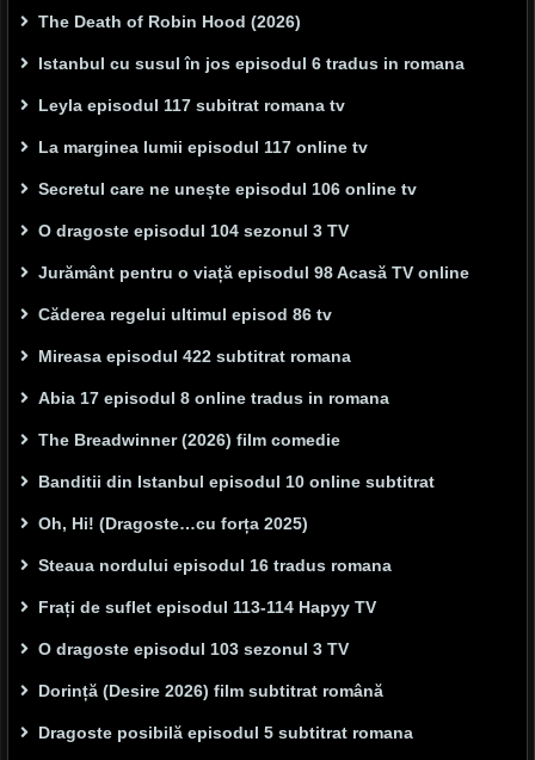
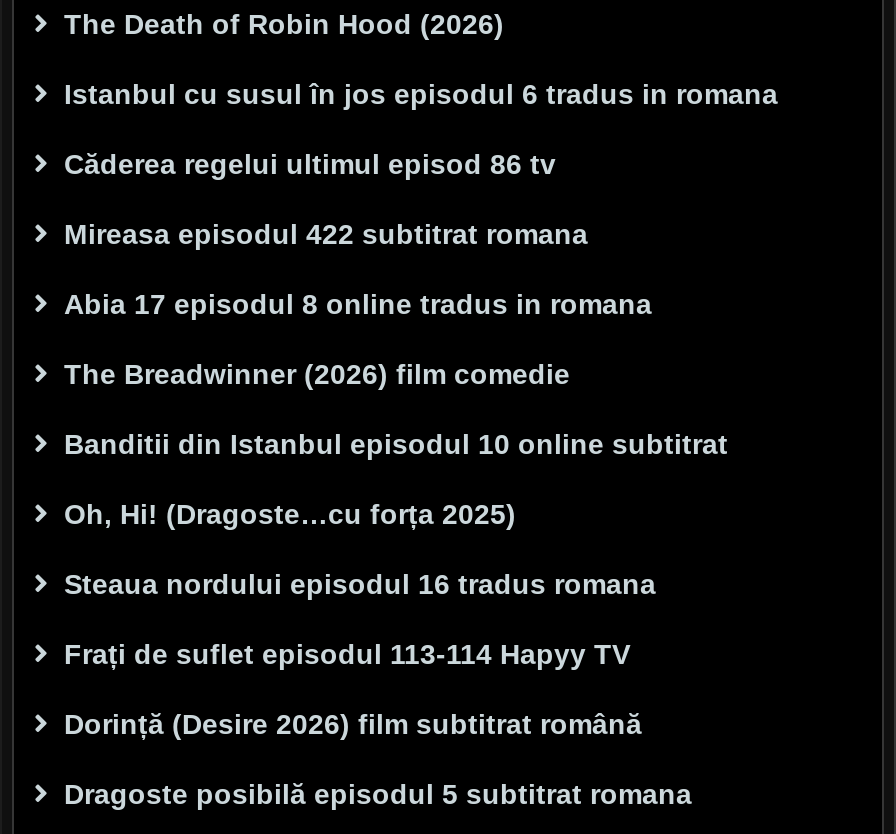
[38,96,469,282] Leyla episodul 117 subitrat romana tv | La marginea lumii episodul 117 online tv | Secretul care ne unește episodul 106 online tv | O dragoste episodul 104 sezonul 3 TV | Jurământ pentru o viață episodul 98 Acasă TV online -> none
[38,640,349,659] O dragoste episodul 103 sezonul 3 TV -> none

